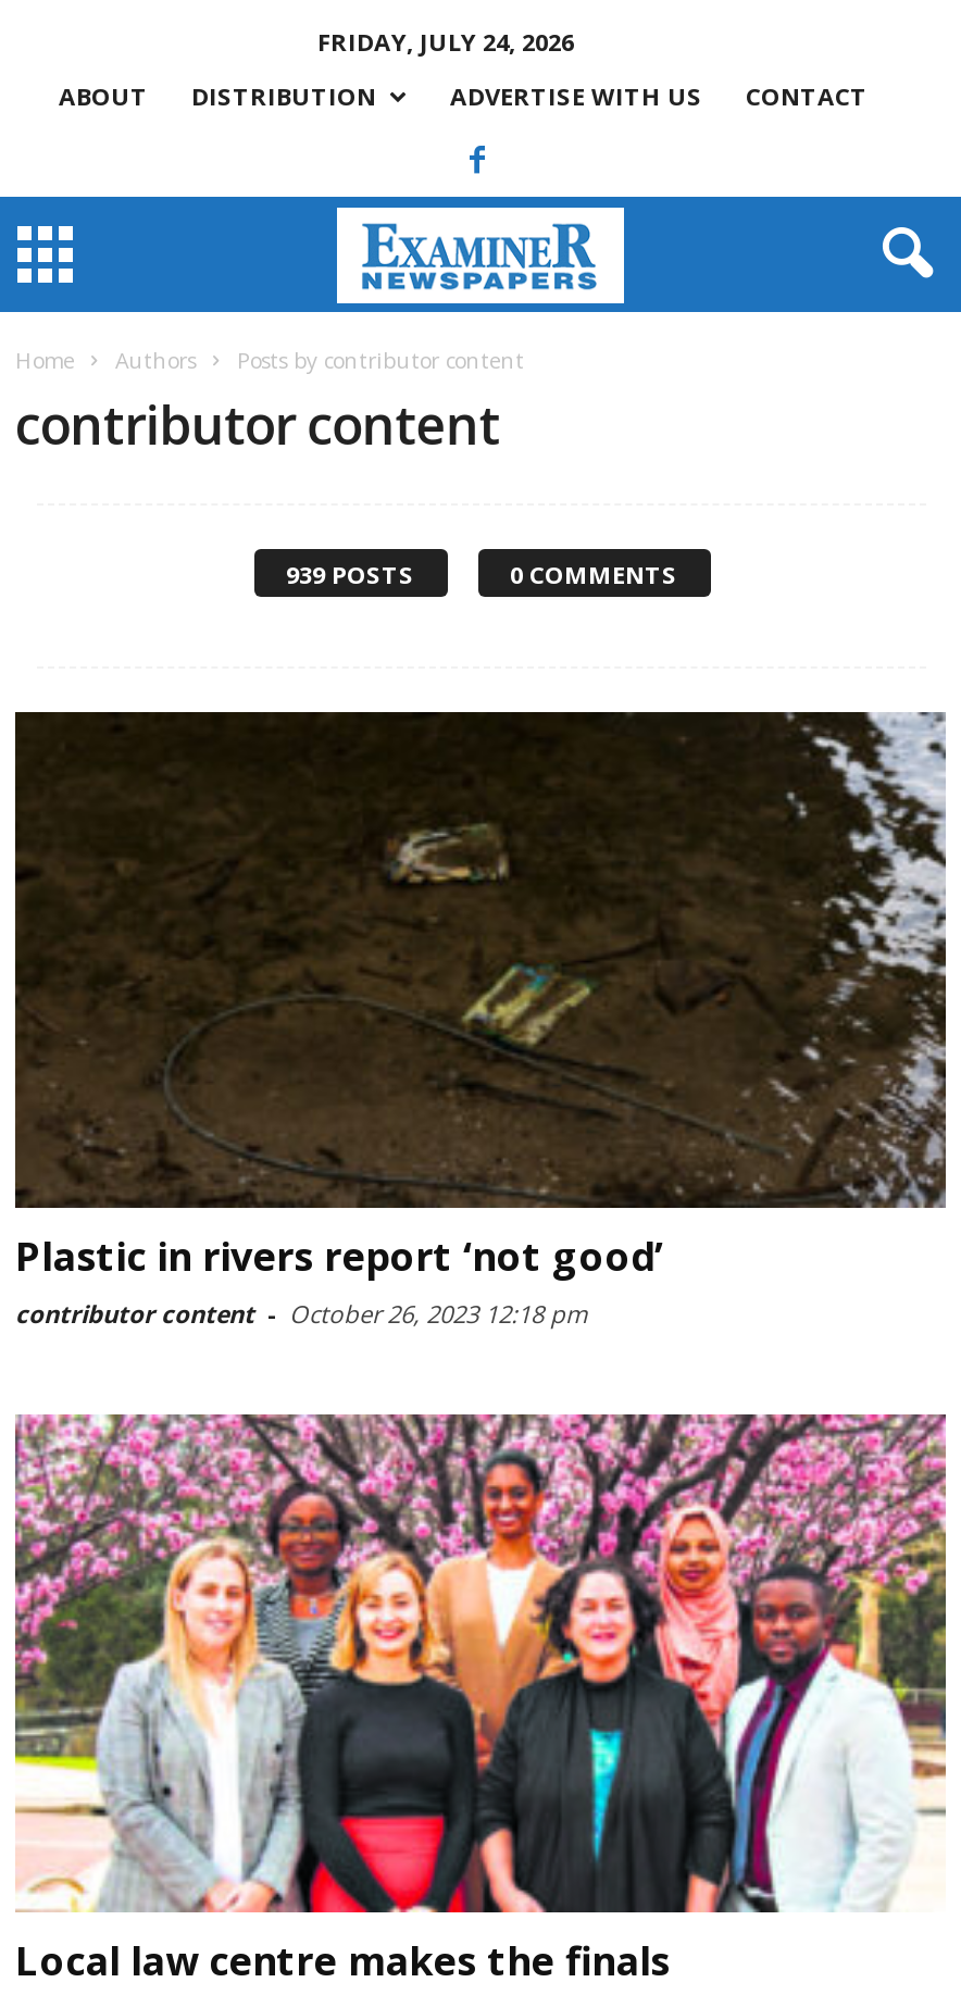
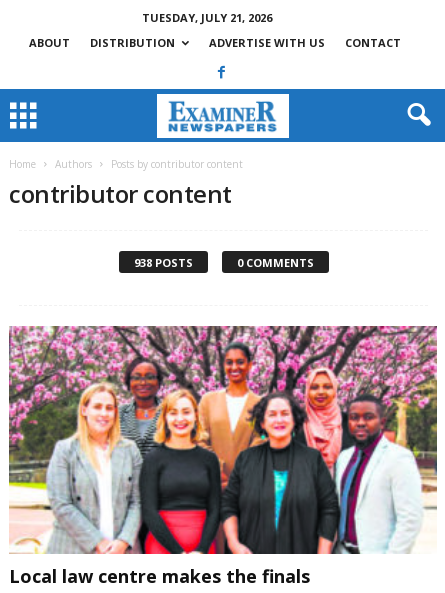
[317,25,574,58] FRIDAY, JULY 24, 2026 -> [142,10,272,25] TUESDAY, JULY 21, 2026
[286,558,414,590] 939 POSTS -> [133,255,192,270] 938 POSTS
[13,710,948,1330] [image] | Plastic in rivers report ‘not good’ | contributor content - October 26, 2023 12:18 pm -> none

